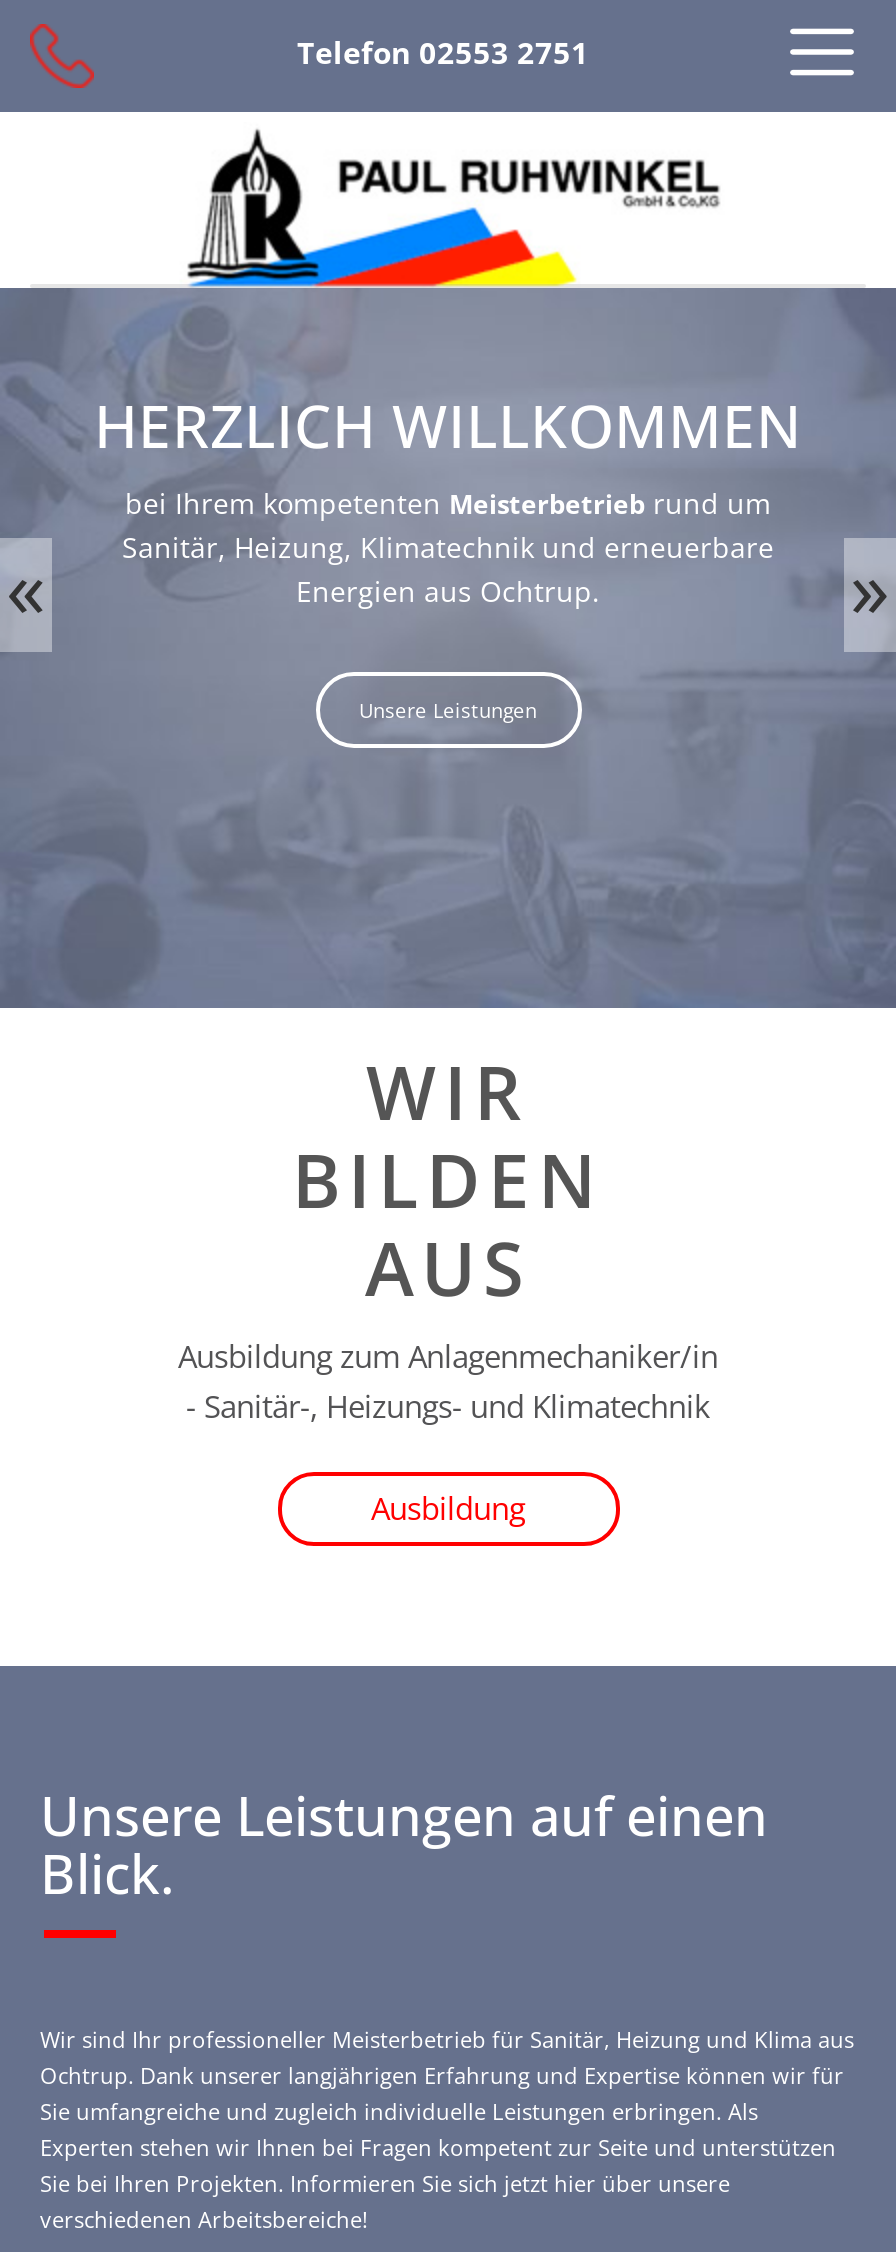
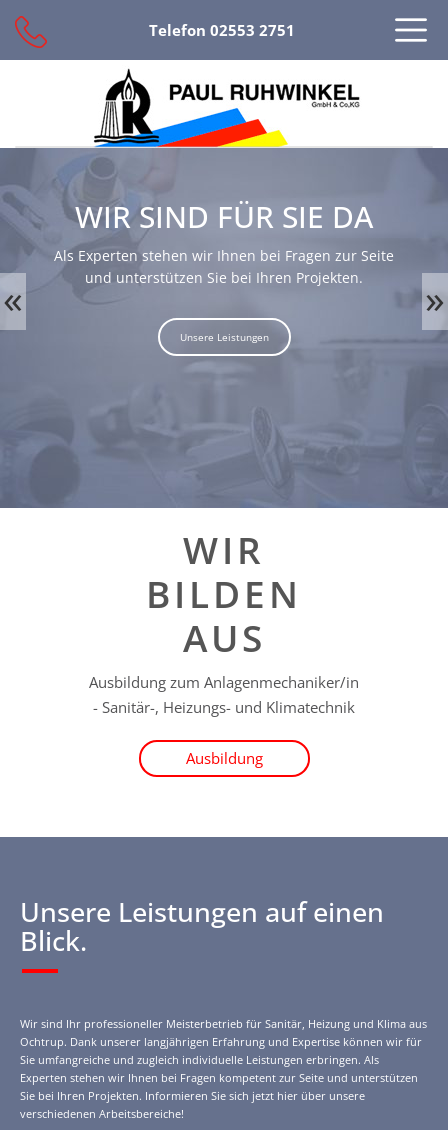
[94,384,802,610] HERZLICH WILLKOMMEN | bei Ihrem kompetenten Meisterbetrieb rund um | Sanitär, Heizung, Klimatechnik und erneuerbare | Energien aus Ochtrup. -> [54,196,394,287] WIR SIND FÜR SIE DA | Als Experten stehen wir Ihnen bei Fragen zur Seite | und unterstützen Sie bei Ihren Projekten.
moved [359,696,537,724] -> [179,330,268,344]: Unsere Leistungen

